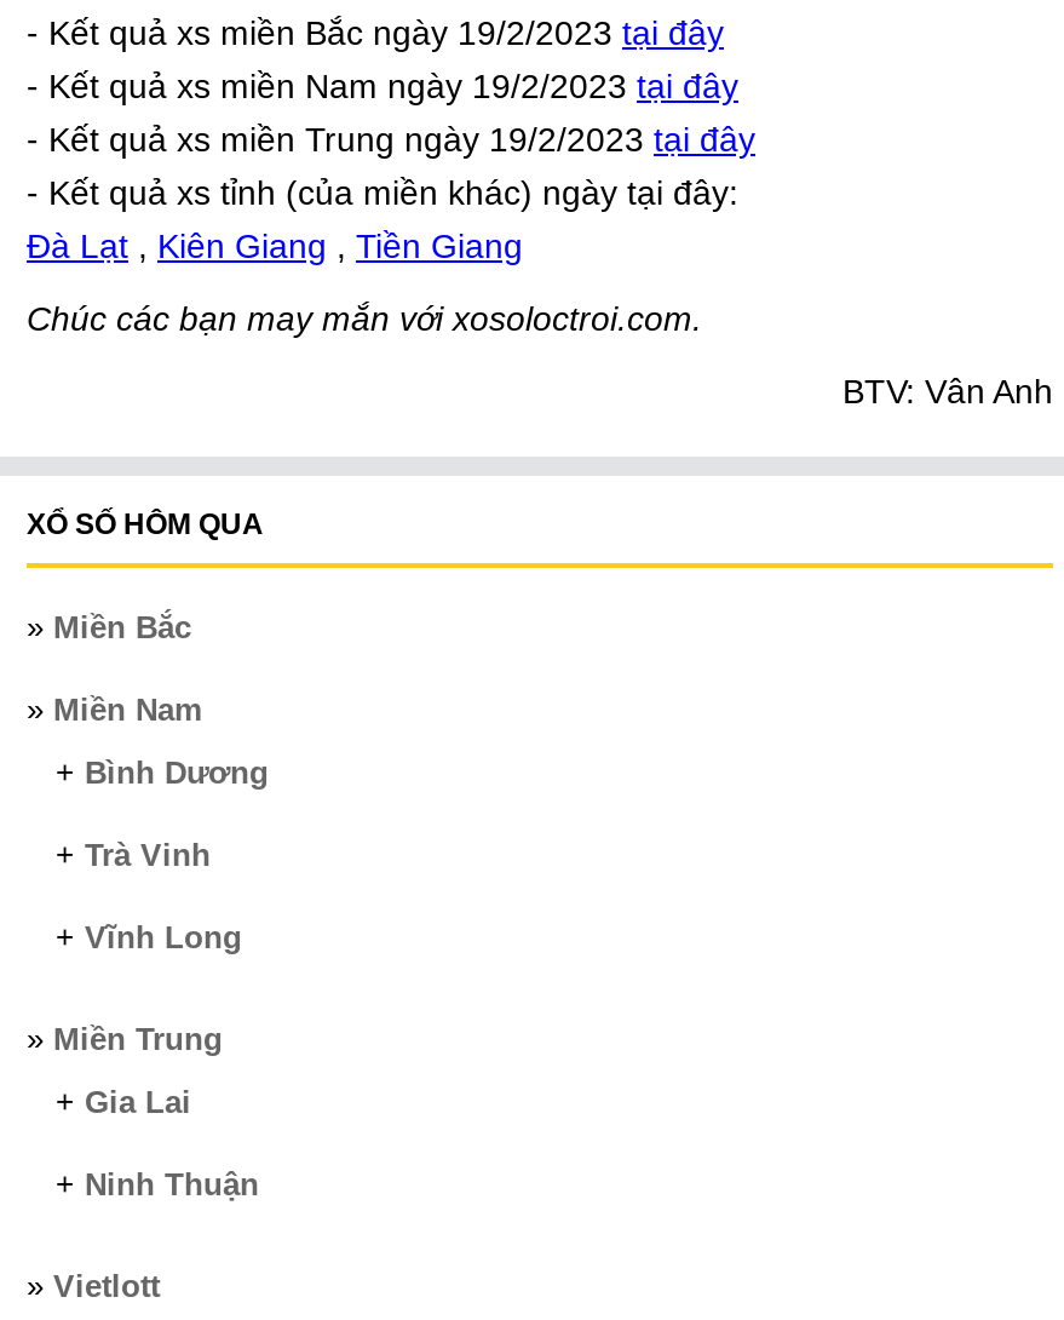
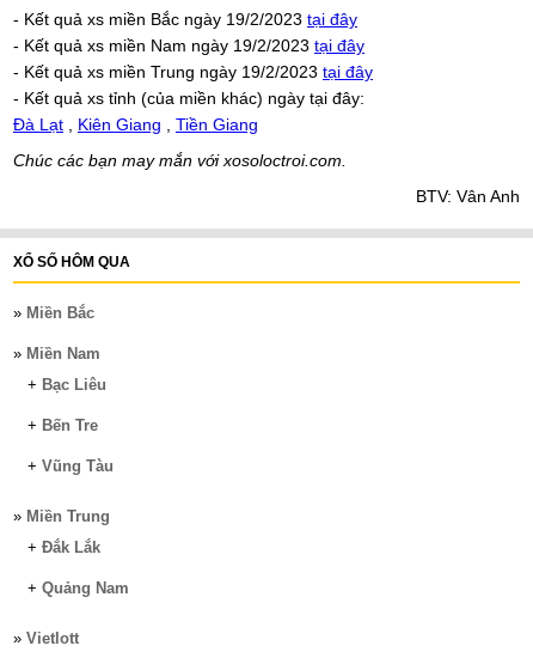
[56,754,269,791] + Bình Dương -> [27,376,106,394] + Bạc Liêu
[56,837,211,873] + Trà Vinh -> [27,416,98,434] + Bến Tre
[56,919,242,955] + Vĩnh Long -> [27,457,114,475] + Vũng Tàu
[56,1084,191,1120] + Gia Lai -> [27,538,100,556] + Đắk Lắk
[56,1166,259,1203] + Ninh Thuận -> [27,579,129,597] + Quảng Nam

